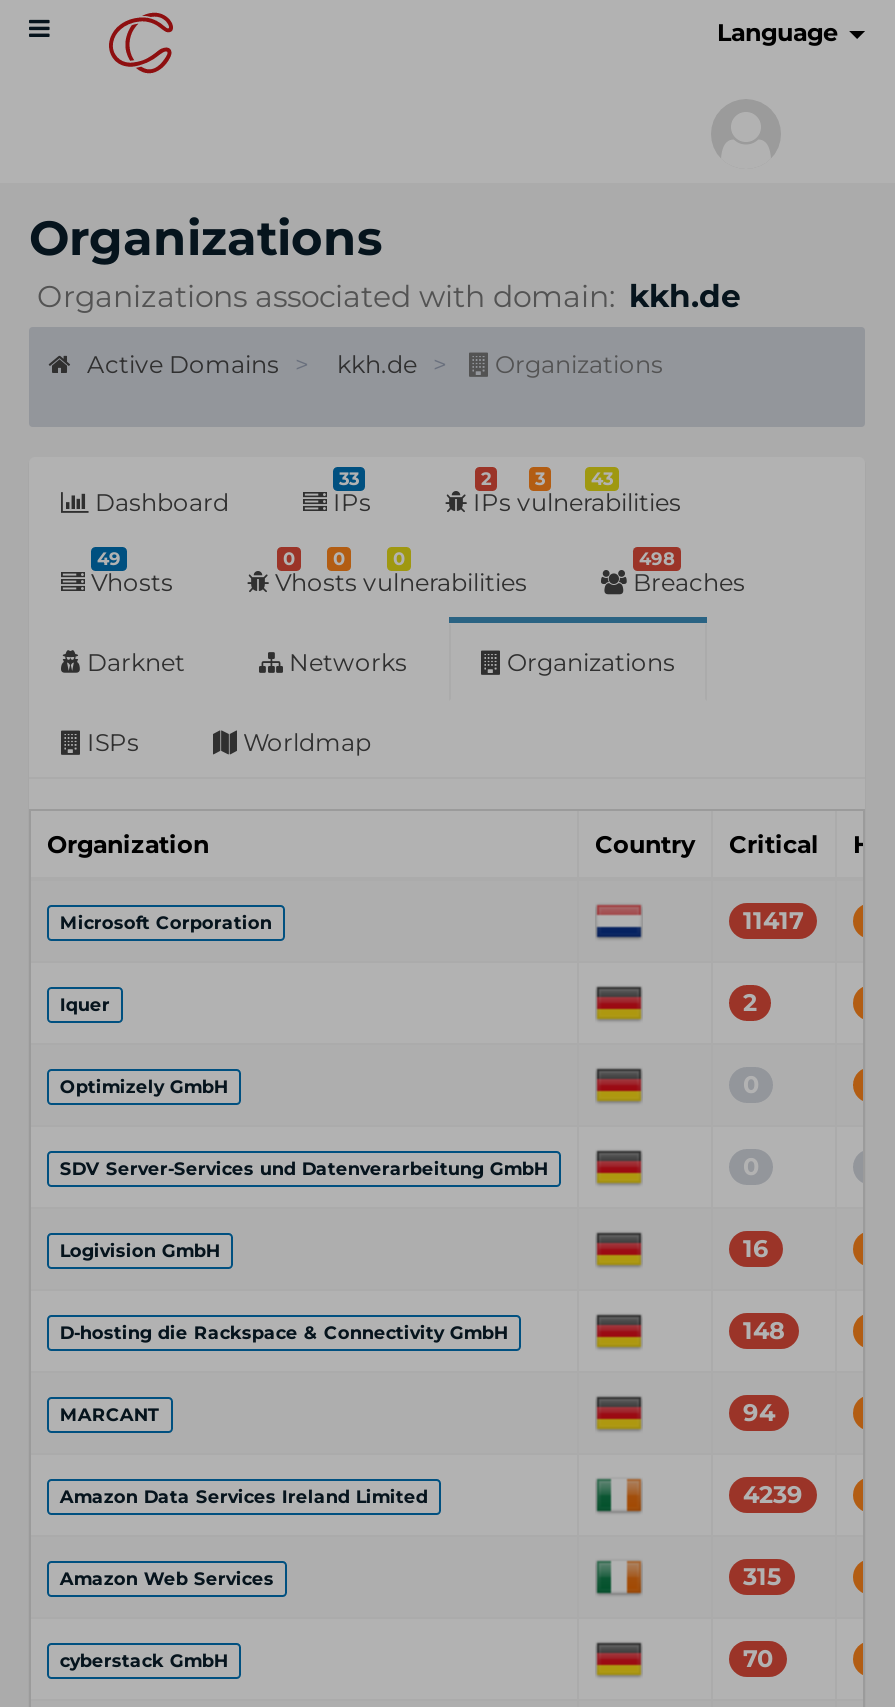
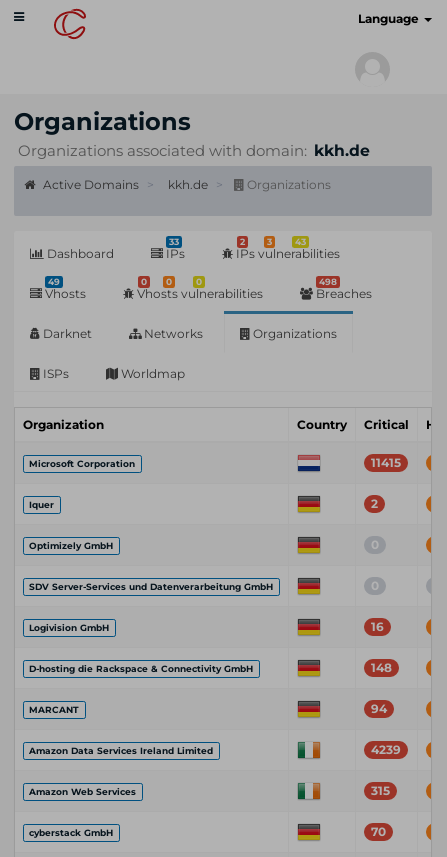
[743,905,803,935] 11417 -> [371,455,401,470] 11415

